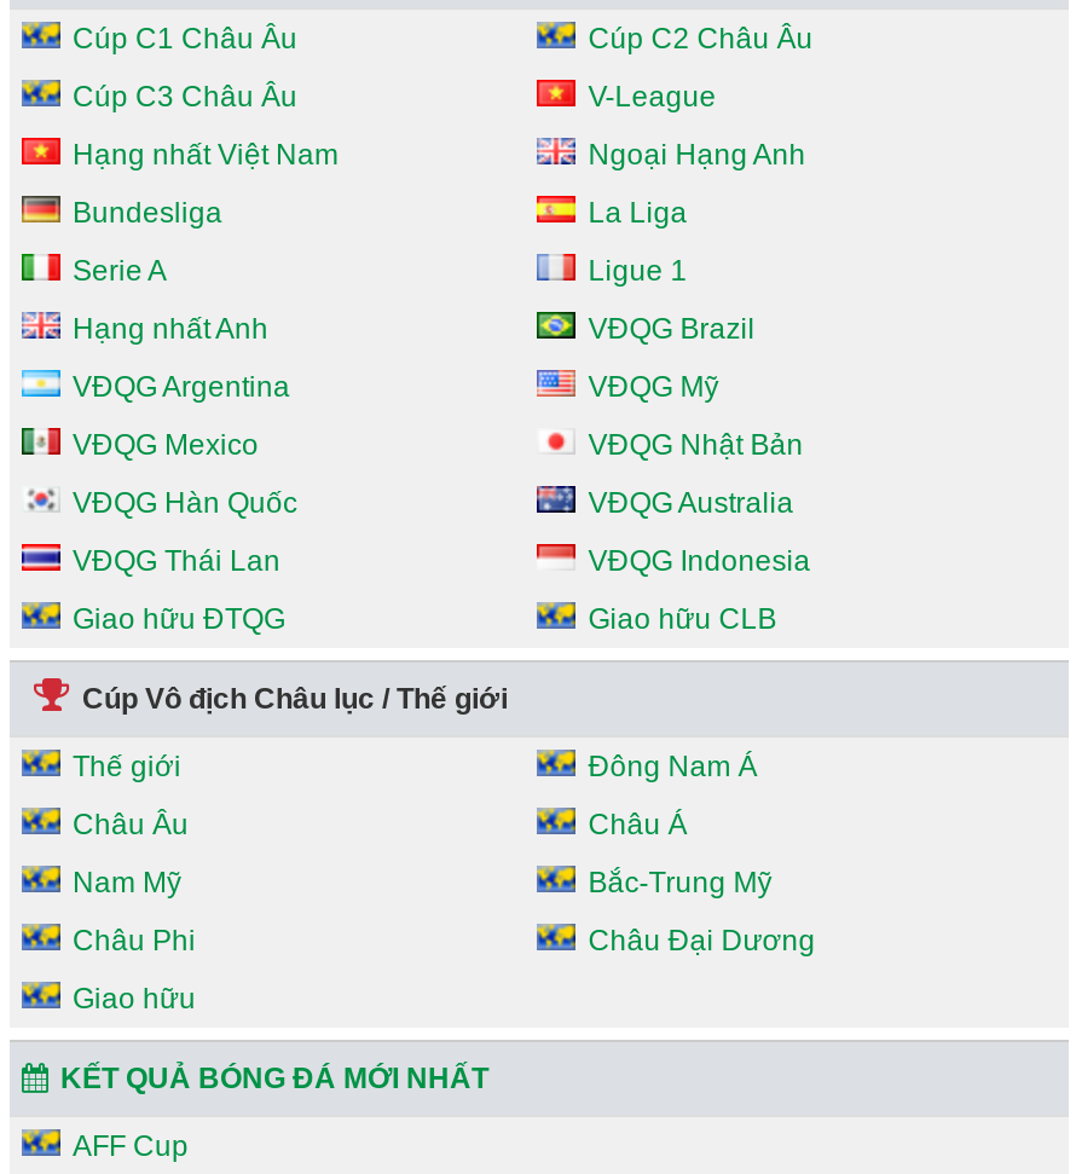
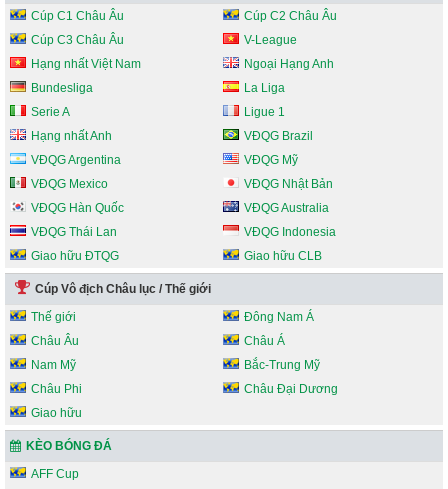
[60,1062,488,1096] KẾT QUẢ BÓNG ĐÁ MỚI NHẤT -> [26,439,112,453] KÈO BÓNG ĐÁ

